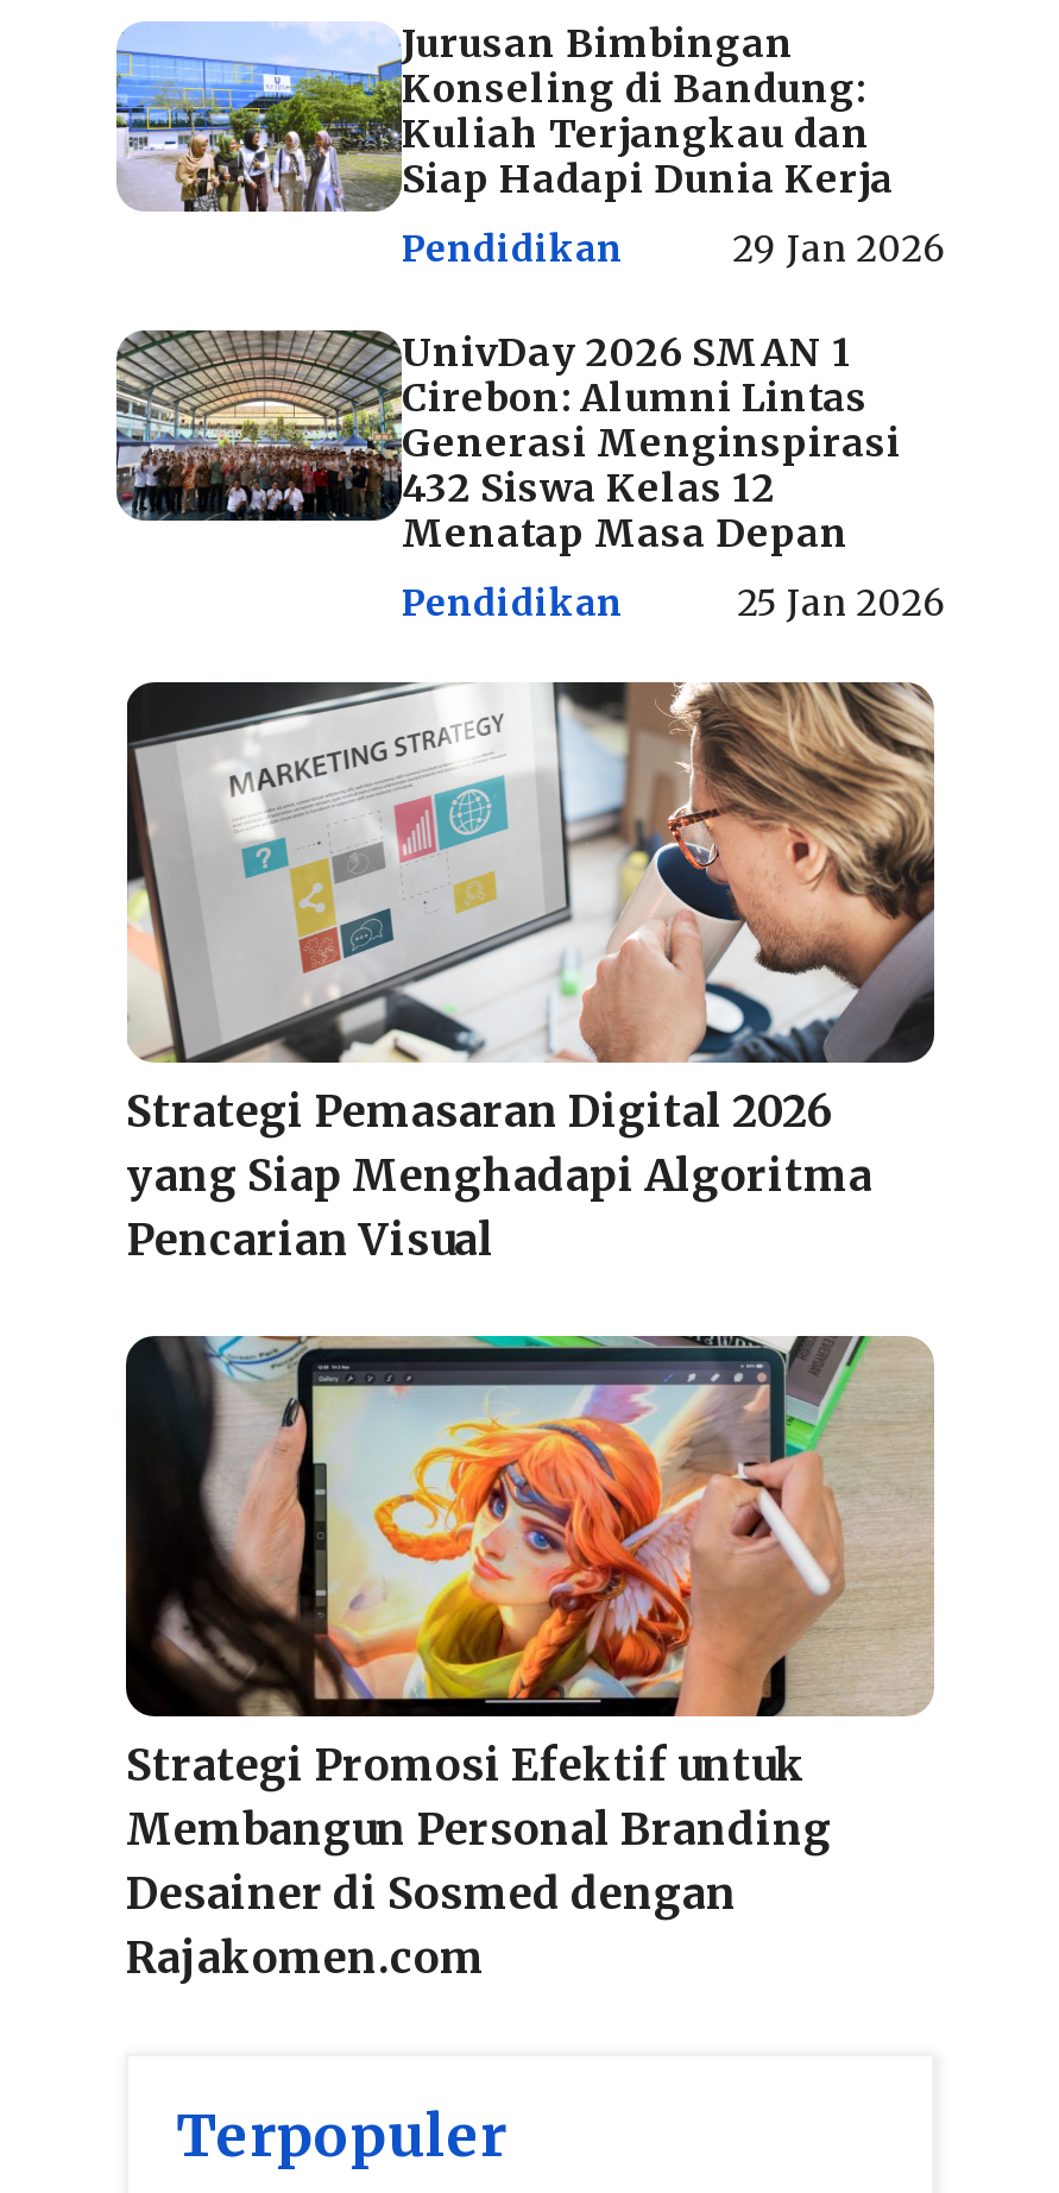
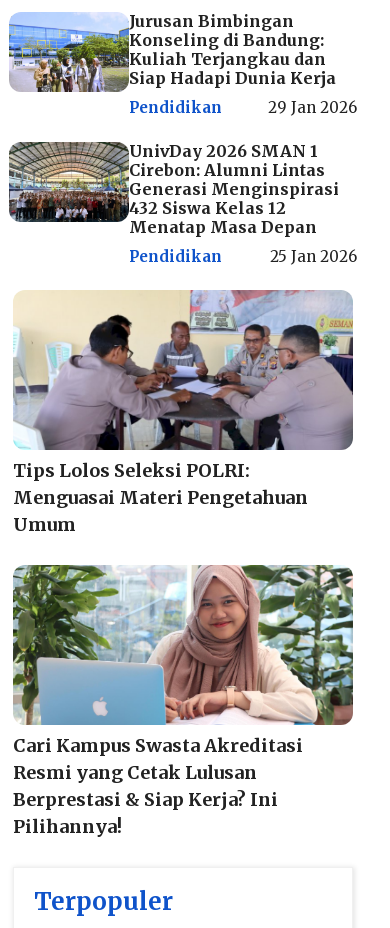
[124,680,937,1268] [image] | Strategi Pemasaran Digital 2026 | yang Siap Menghadapi Algoritma | Pencarian Visual -> [12,289,354,536] [image] | Tips Lolos Seleksi POLRI: | Menguasai Materi Pengetahuan | Umum
[124,1334,934,1986] [image] | Strategi Promosi Efektif untuk | Membangun Personal Branding | Desainer di Sosmed dengan | Rajakomen.com -> [12,564,354,838] [image] | Cari Kampus Swasta Akreditasi | Resmi yang Cetak Lulusan | Berprestasi & Siap Kerja? Ini | Pilihannya!

